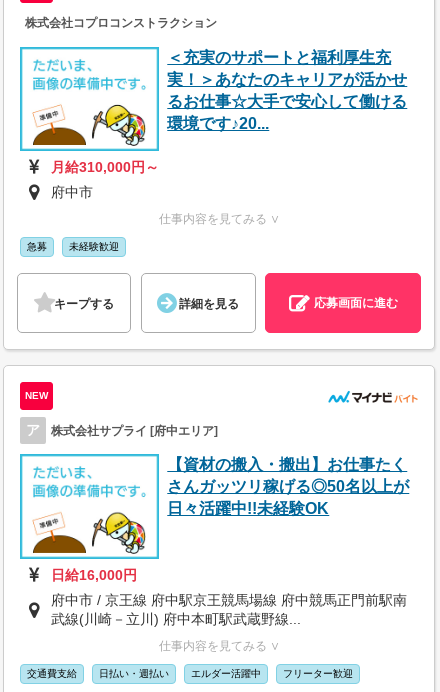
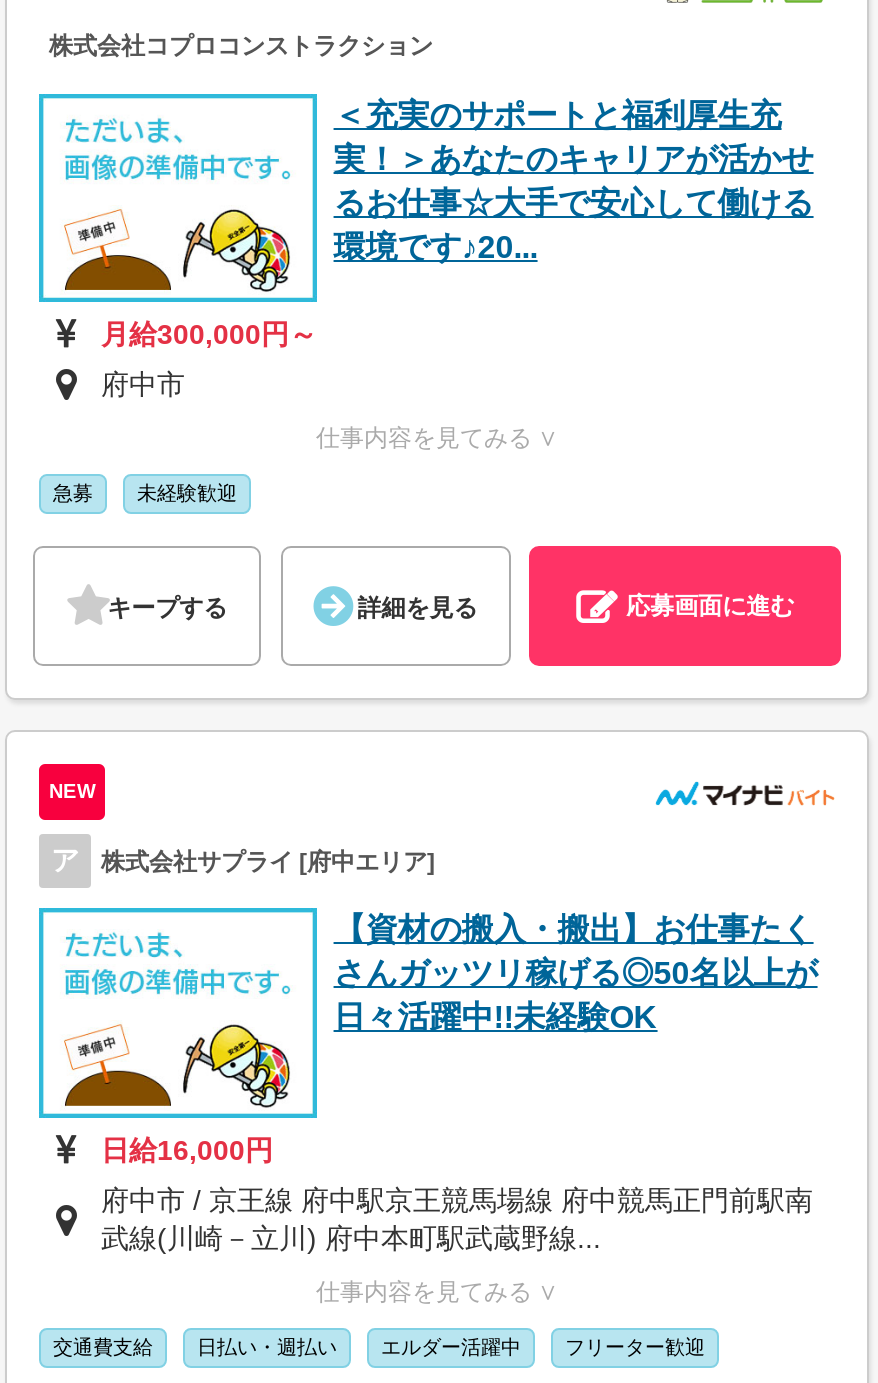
[51,159,159,175] 月給310,000円～ -> [101,318,317,350] 月給300,000円～

